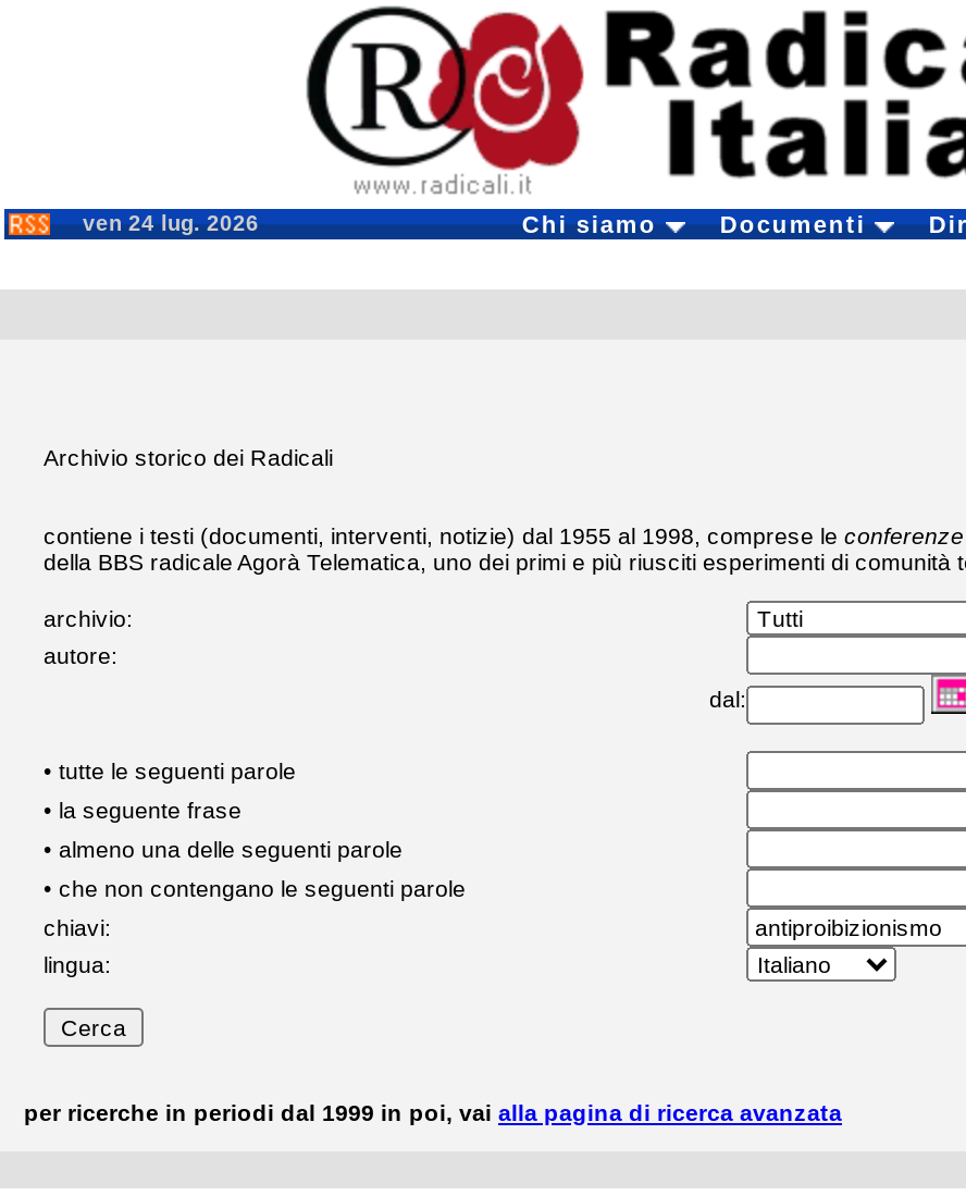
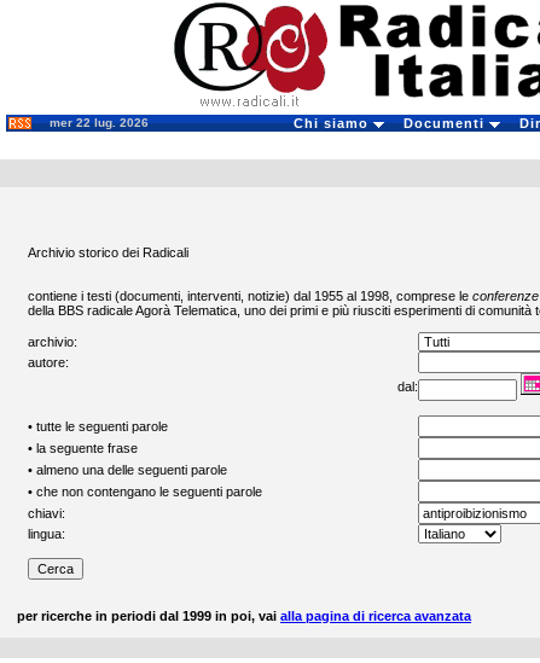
[83,211,259,235] ven 24 lug. 2026 -> [50,116,149,129] mer 22 lug. 2026

